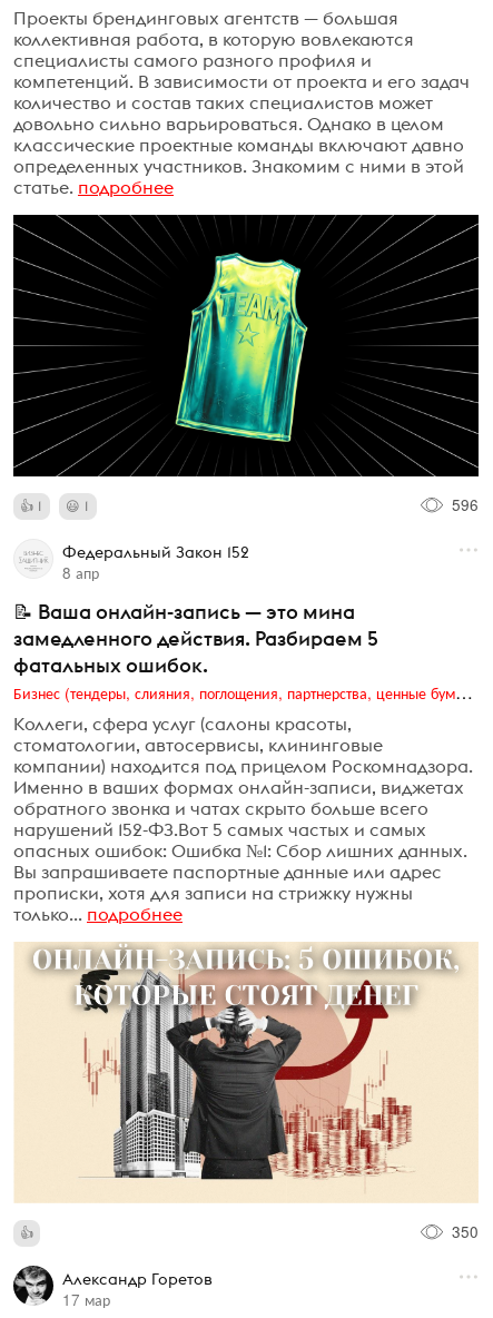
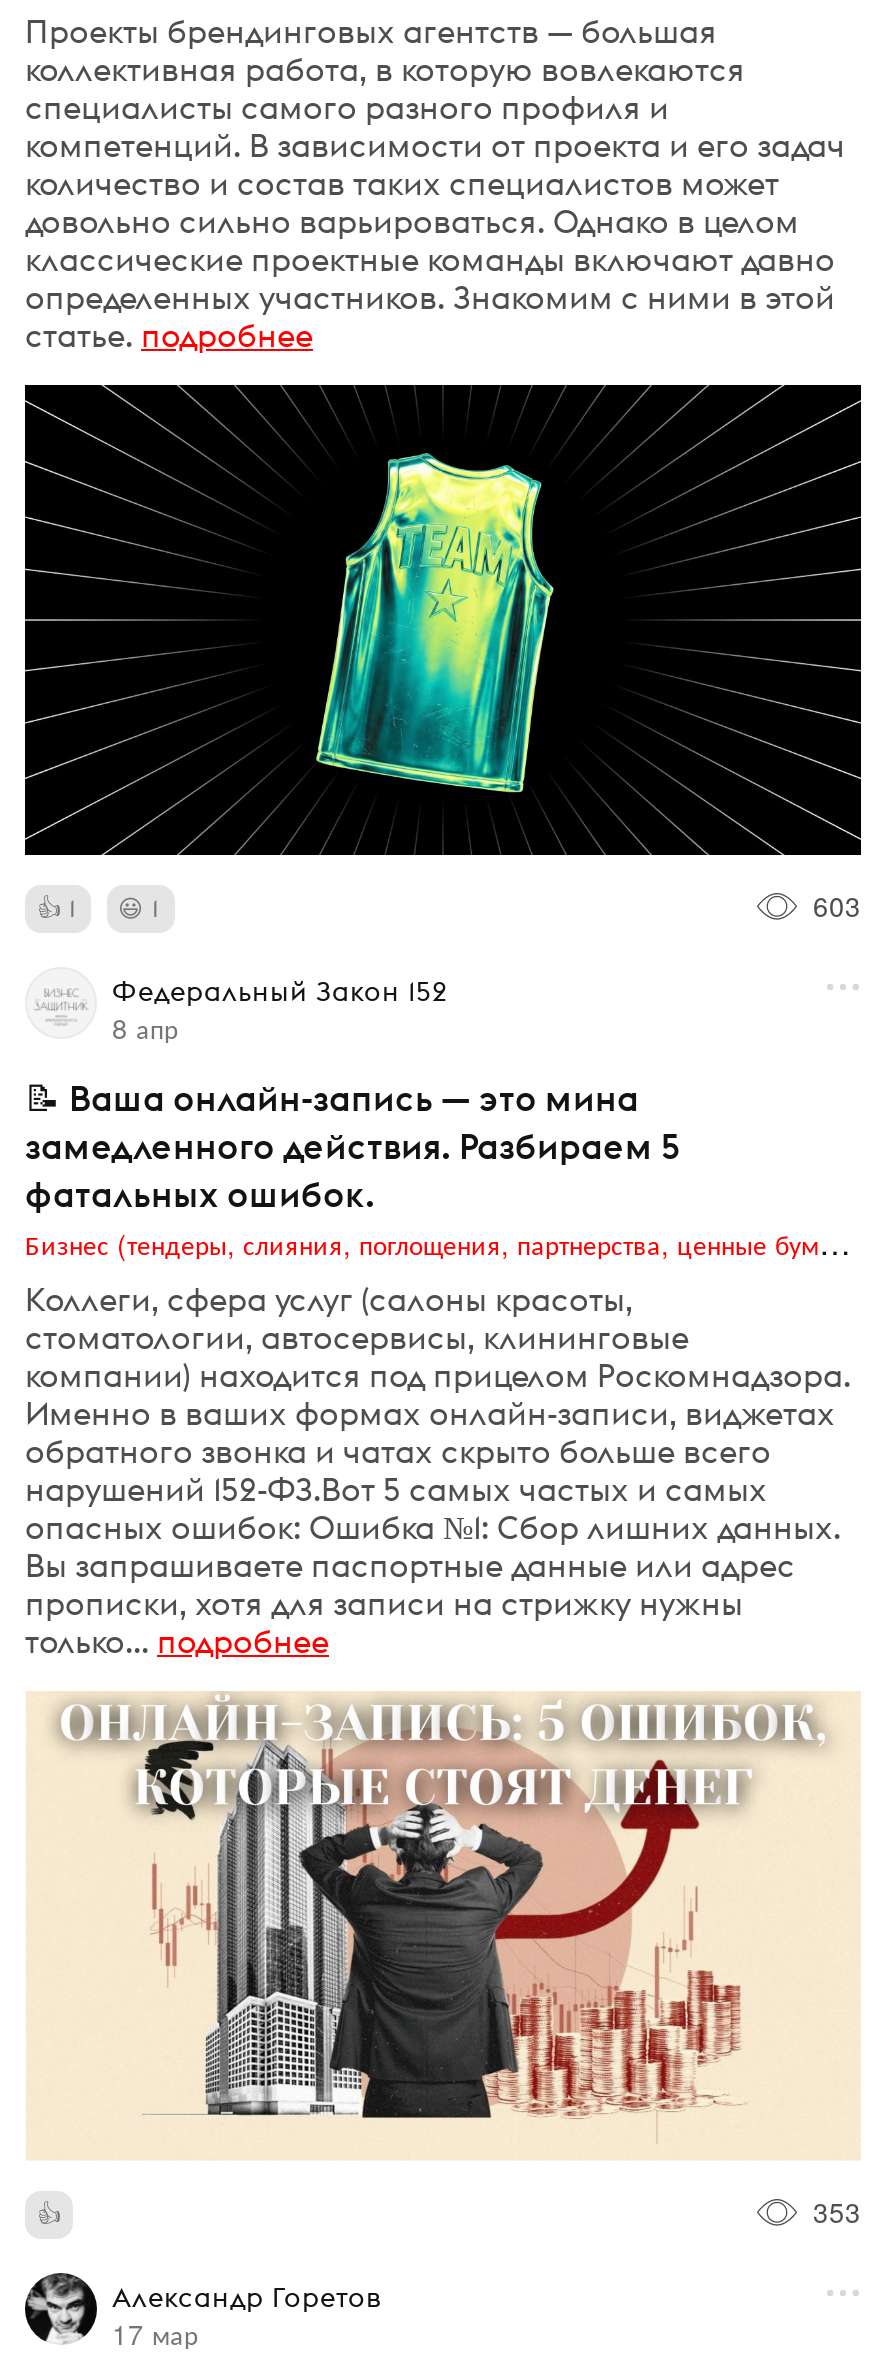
[447,493,479,515] 596 -> [805,884,861,924] 603
[447,1220,479,1243] 350 -> [805,2191,861,2231] 353

